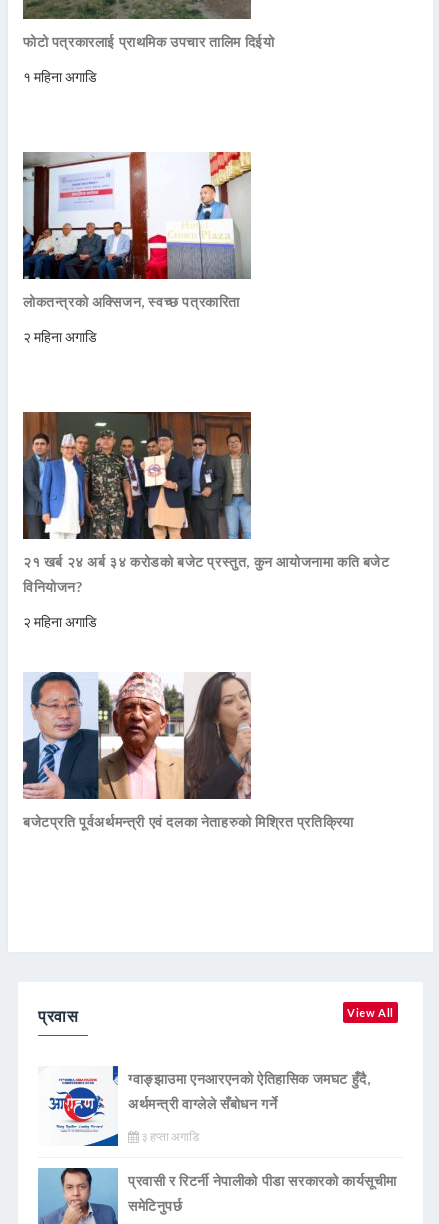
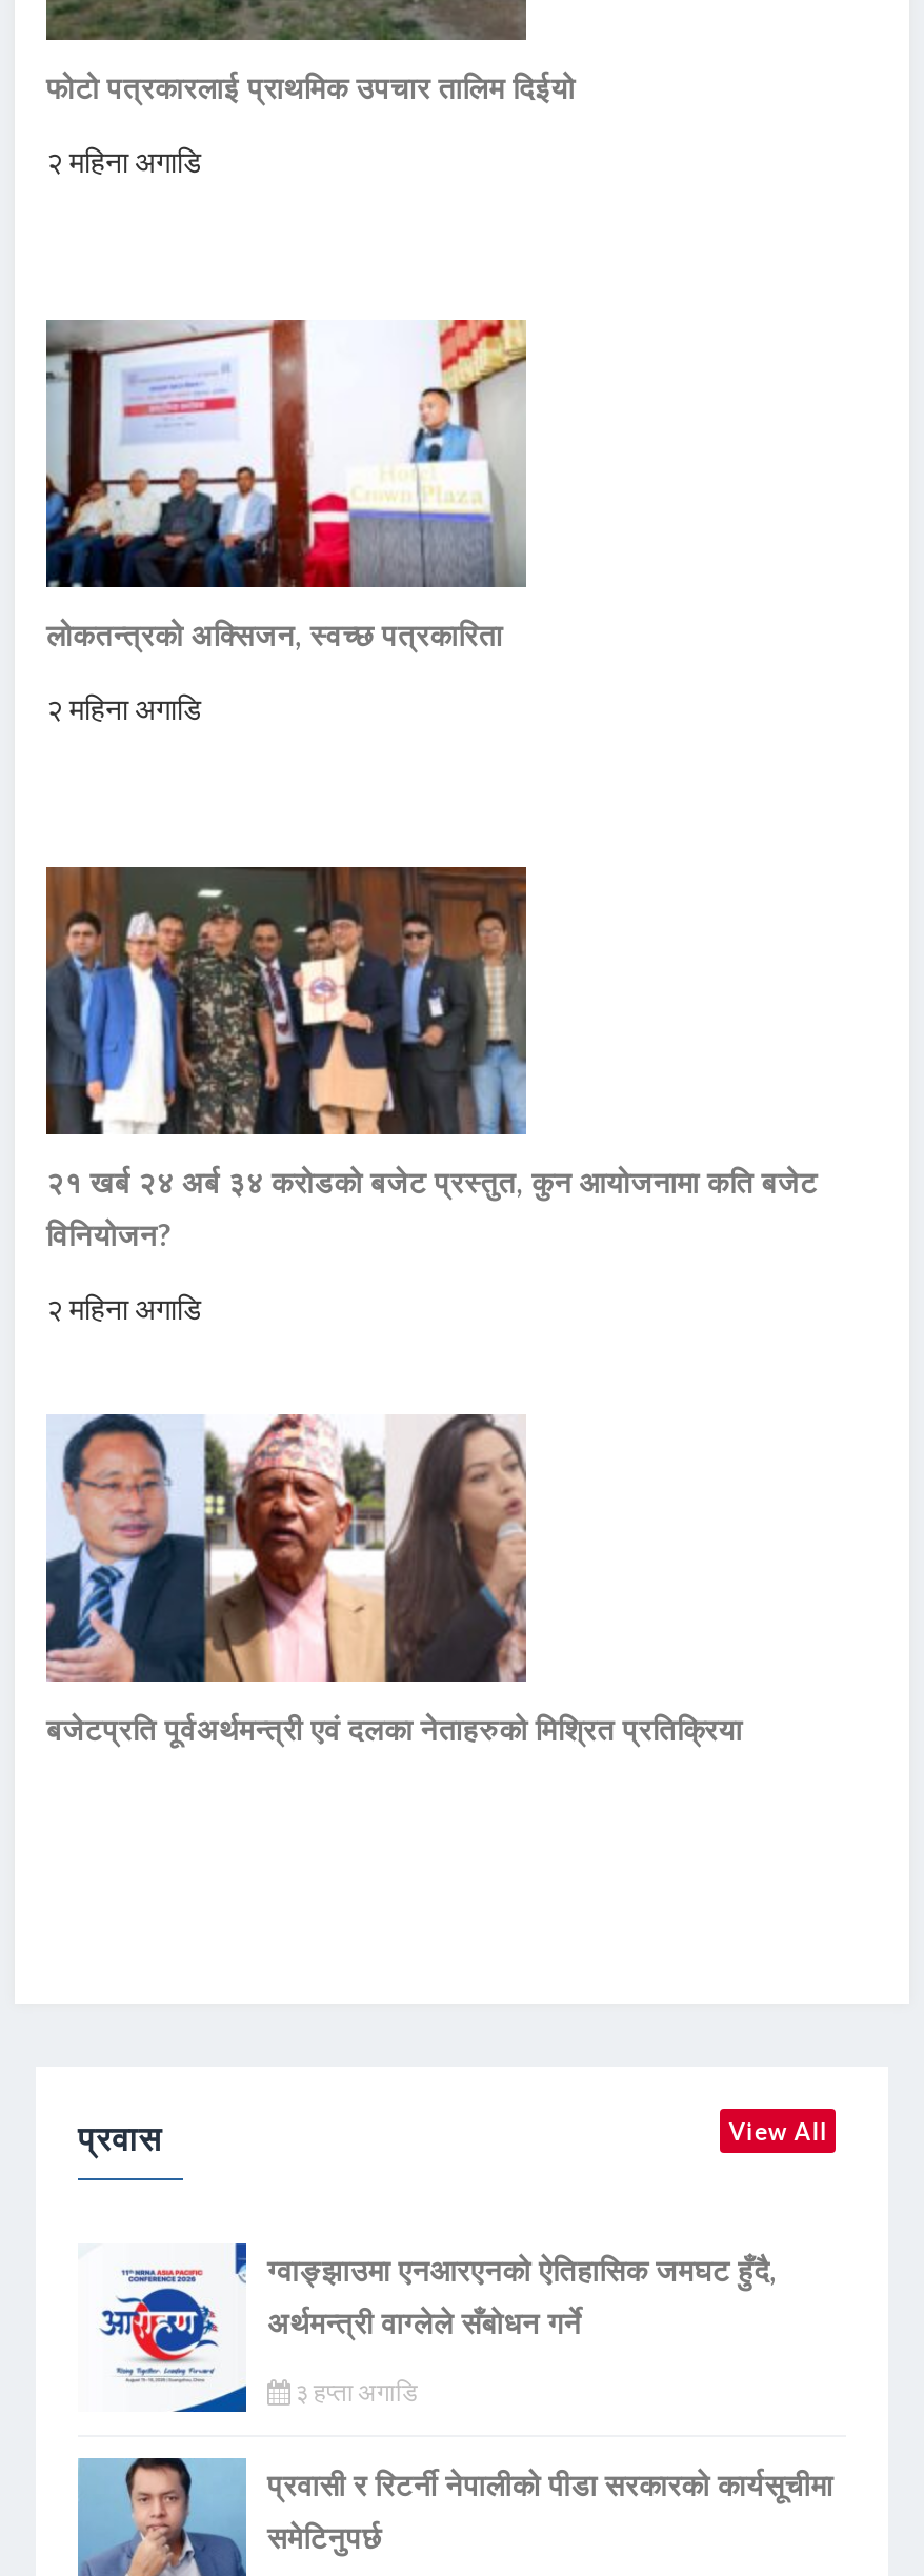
[23,68,97,85] १ महिना अगाडि -> [46,144,202,180] २ महिना अगाडि

